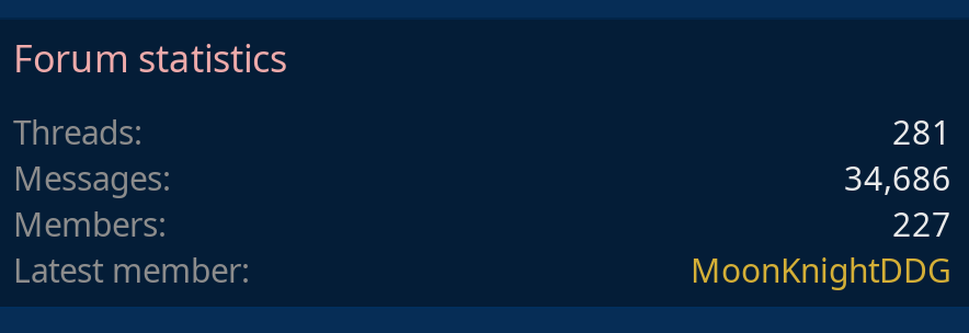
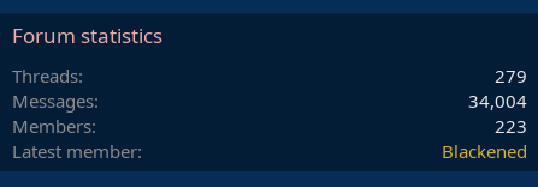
[892,109,951,152] 281 -> [495,63,527,87] 279
[844,155,951,198] 34,686 -> [468,88,527,112] 34,004
[892,201,951,244] 227 -> [495,113,527,137] 223
[691,247,951,290] MoonKnightDDG -> [442,139,527,163] Blackened

